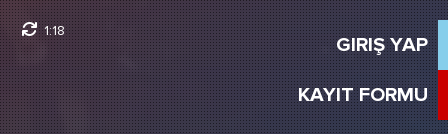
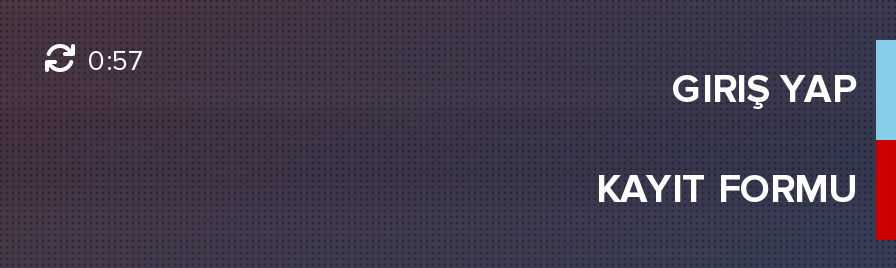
[44,22,65,39] 1:18 -> [88,44,144,78] 0:57

